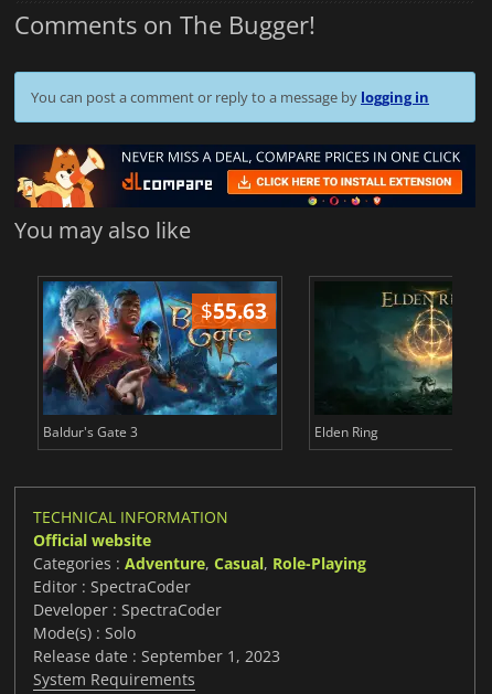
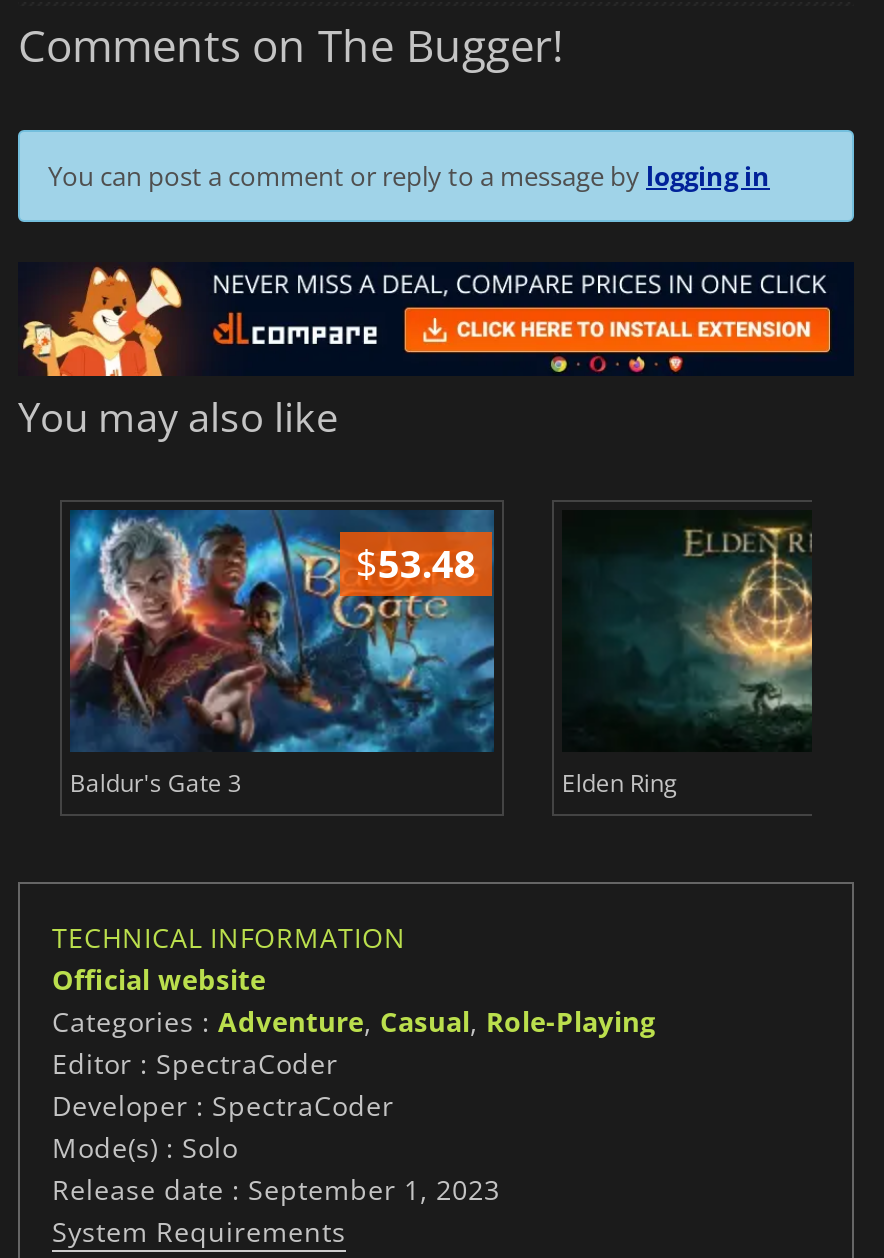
[201,296,267,326] $55.63 -> [356,536,476,590] $53.48

